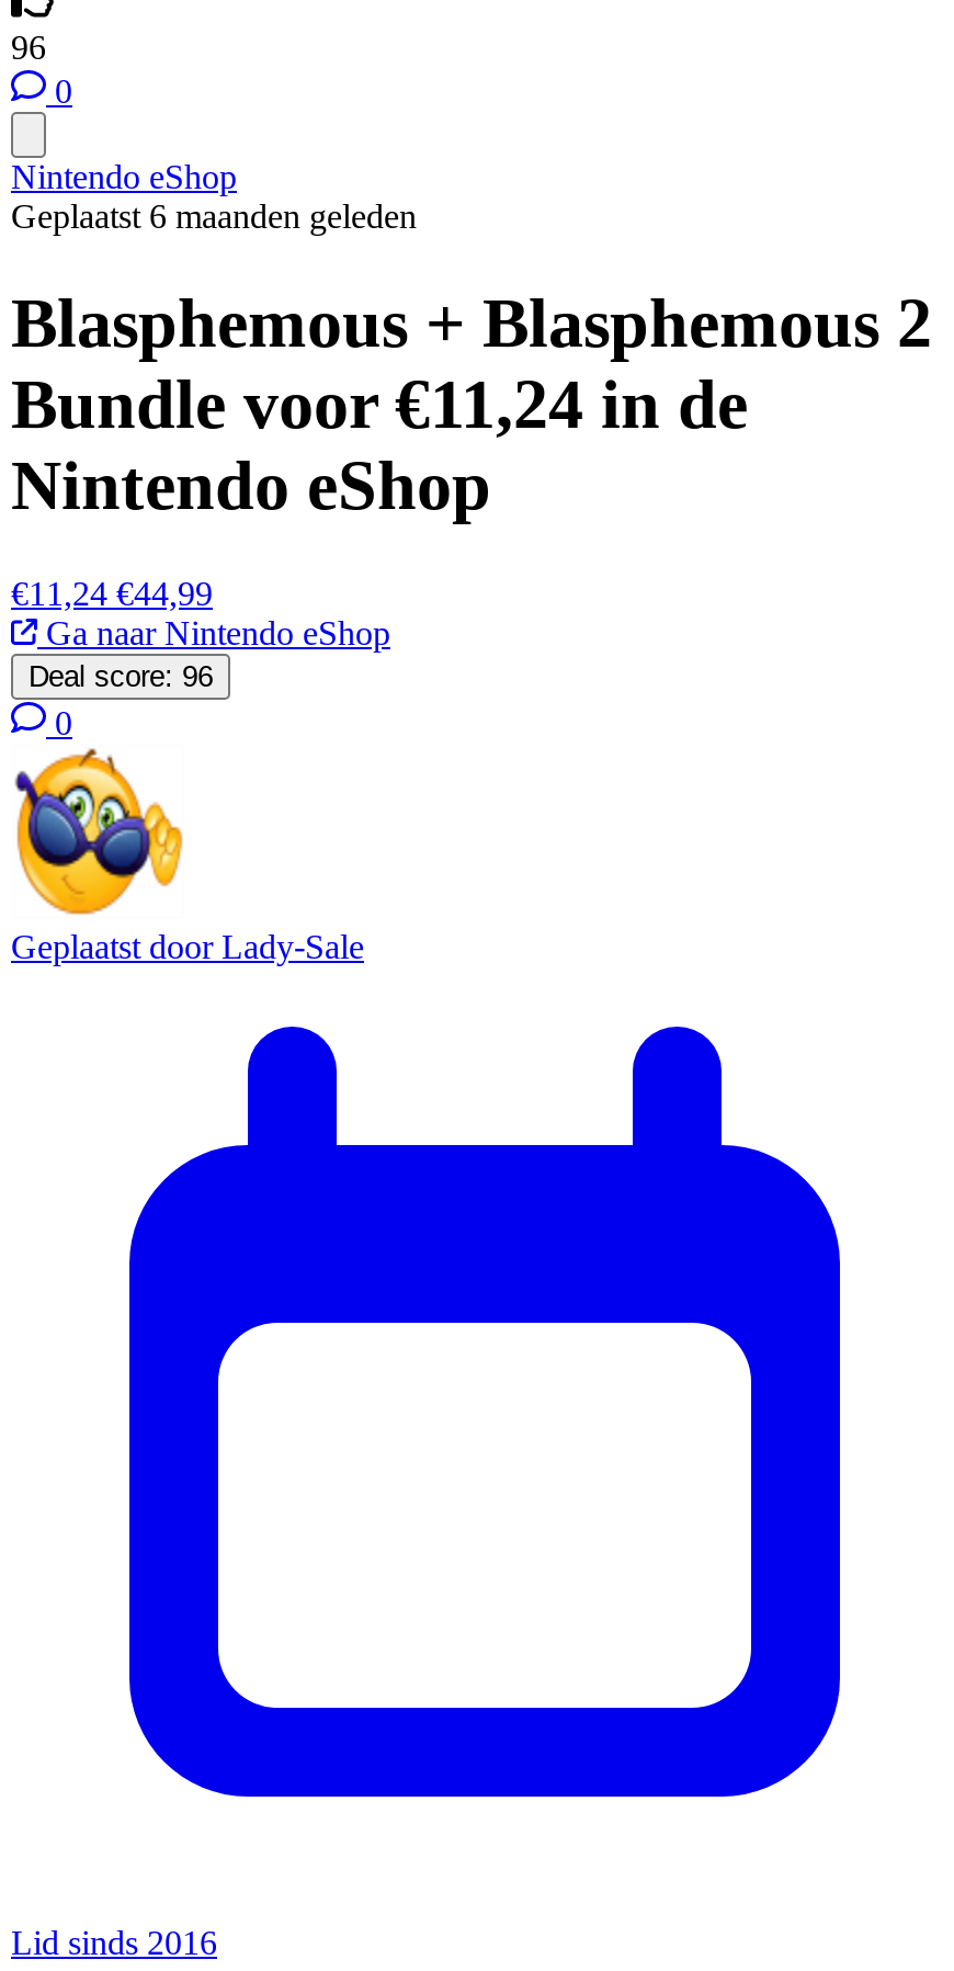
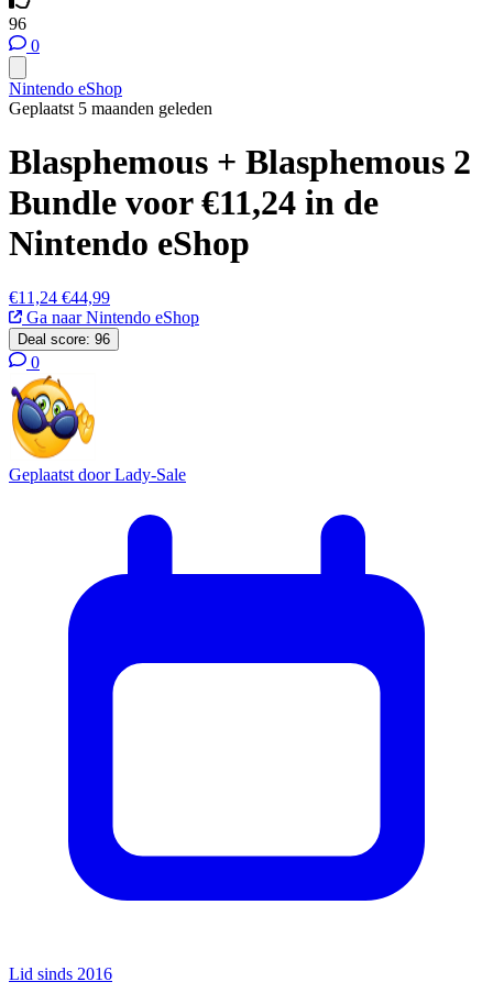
[11,197,417,235] Geplaatst 6 maanden geleden -> [9,99,212,118] Geplaatst 5 maanden geleden

